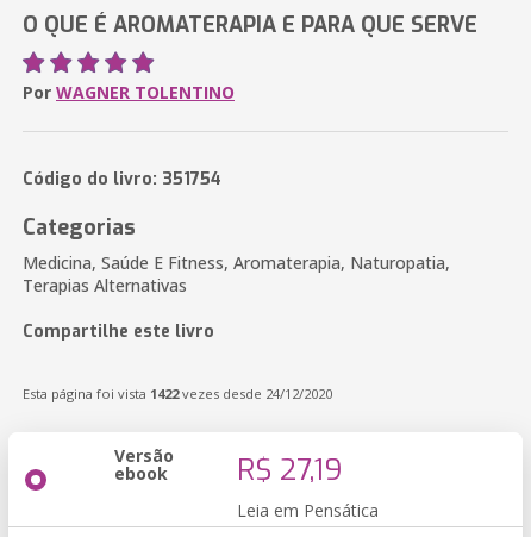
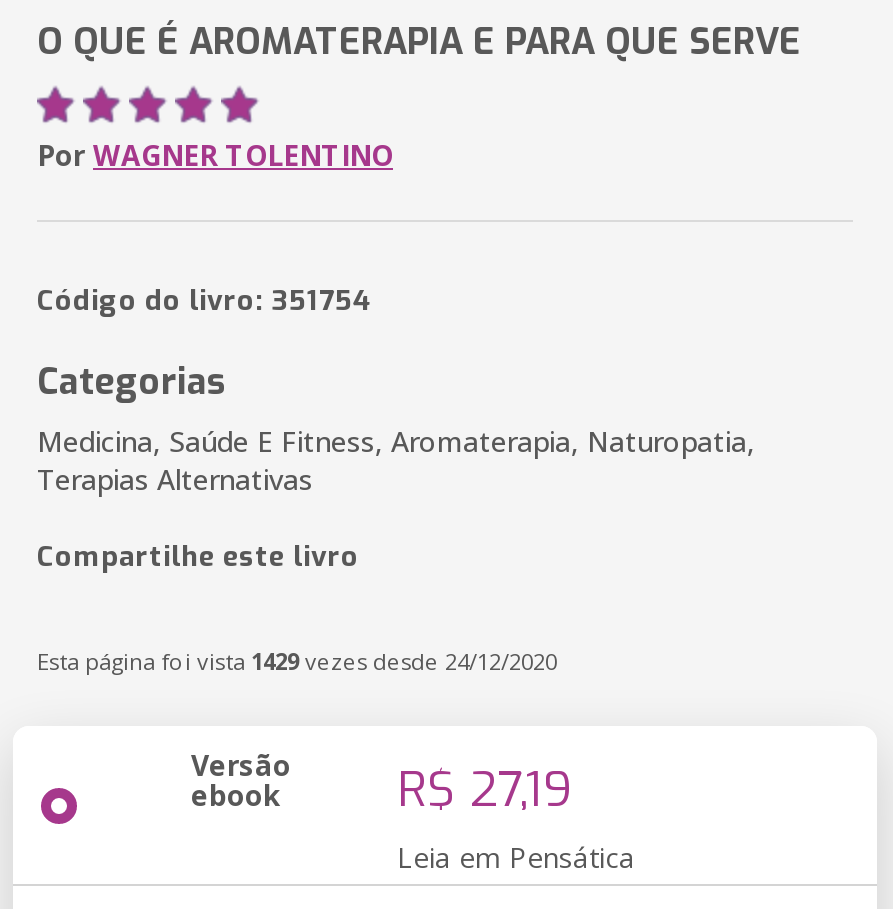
[23,385,332,402] Esta página foi vista 1422vezes desde 24/12/2020 -> [37,646,557,676] Esta página foi vista 1429vezes desde 24/12/2020

